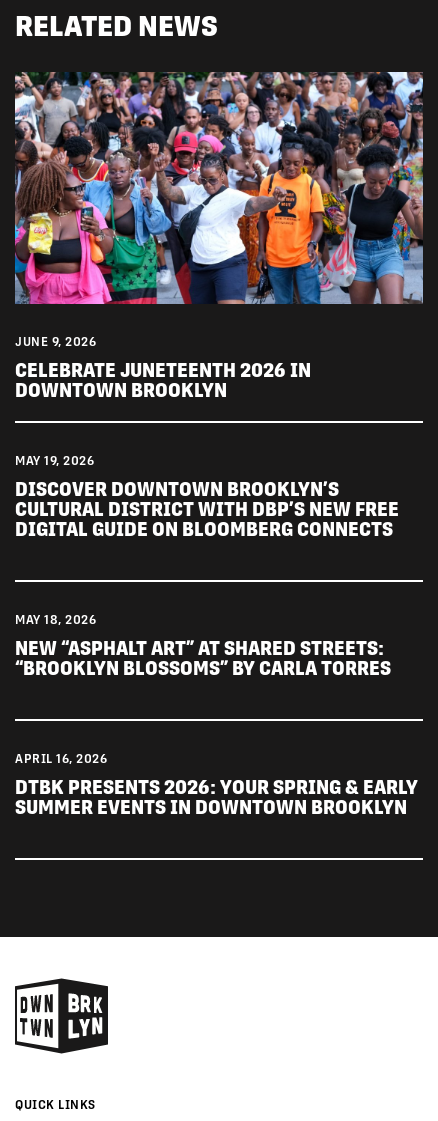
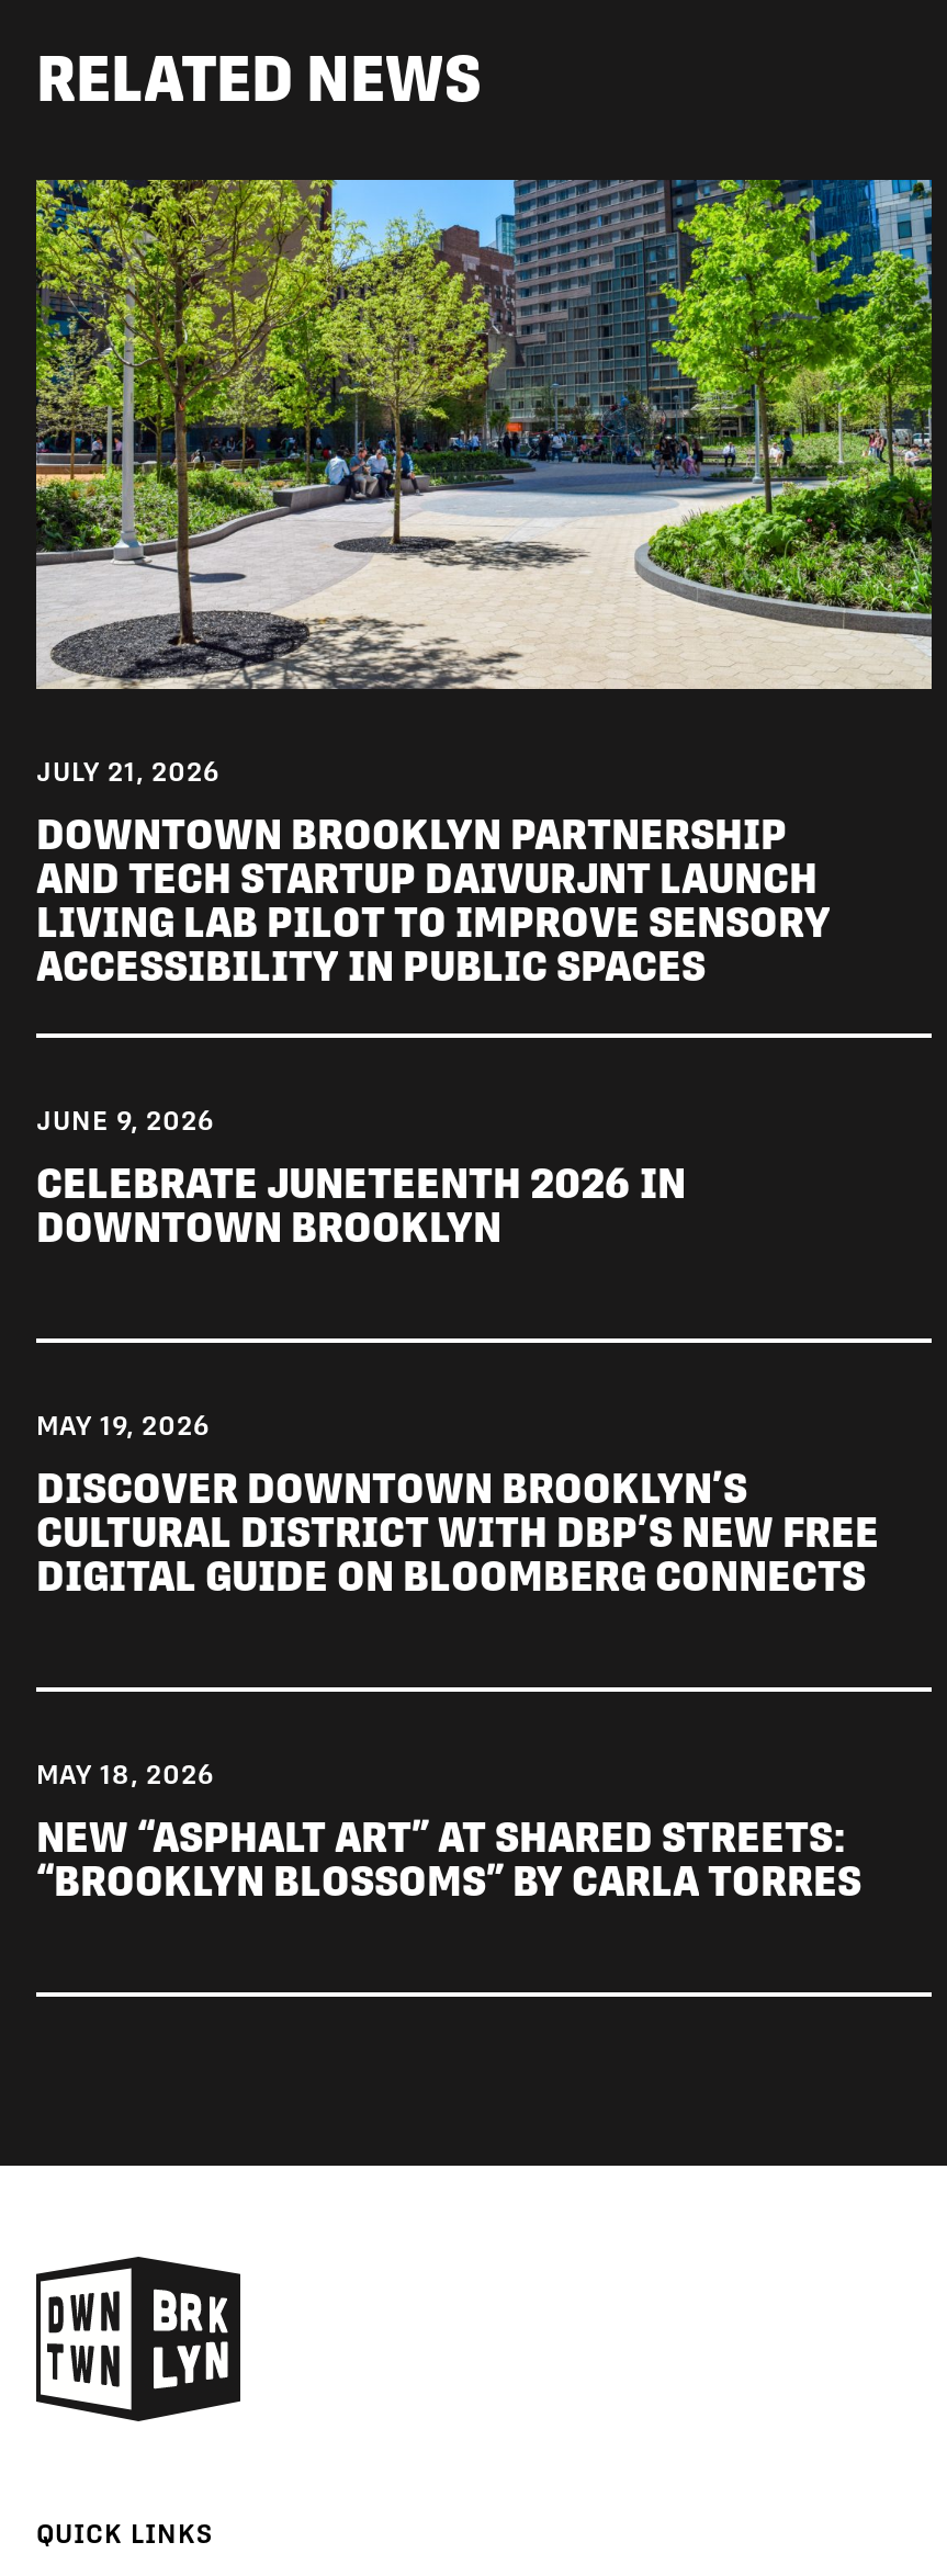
none -> [36,757,831,991] JULY 21, 2026 | DOWNTOWN BROOKLYN PARTNERSHIP | AND TECH STARTUP DAIVURJNT LAUNCH | LIVING LAB PILOT TO IMPROVE SENSORY | ACCESSIBILITY IN PUBLIC SPACES
[14,71,424,305] [image] -> [34,178,934,691] [image]
moved [15,335,311,402] -> [36,1105,686,1252]: JUNE 9, 2026 | CELEBRATE JUNETEENTH 2026 IN | DOWNTOWN BROOKLYN
moved [15,454,399,680] -> [36,1410,879,1906]: MAY 19, 2026 | DISCOVER DOWNTOWN BROOKLYN’S | CULTURAL DISTRICT WITH DBP’S NEW FREE | DIGITAL GUIDE ON BLOOMBERG CONNECTS | MAY 18, 2026 | NEW “ASPHALT ART” AT SHARED STREETS: | “BROOKLYN BLOSSOMS” BY CARLA TORRES
[15,752,418,819] APRIL 16, 2026 | DTBK PRESENTS 2026: YOUR SPRING & EARLY | SUMMER EVENTS IN DOWNTOWN BROOKLYN -> none

